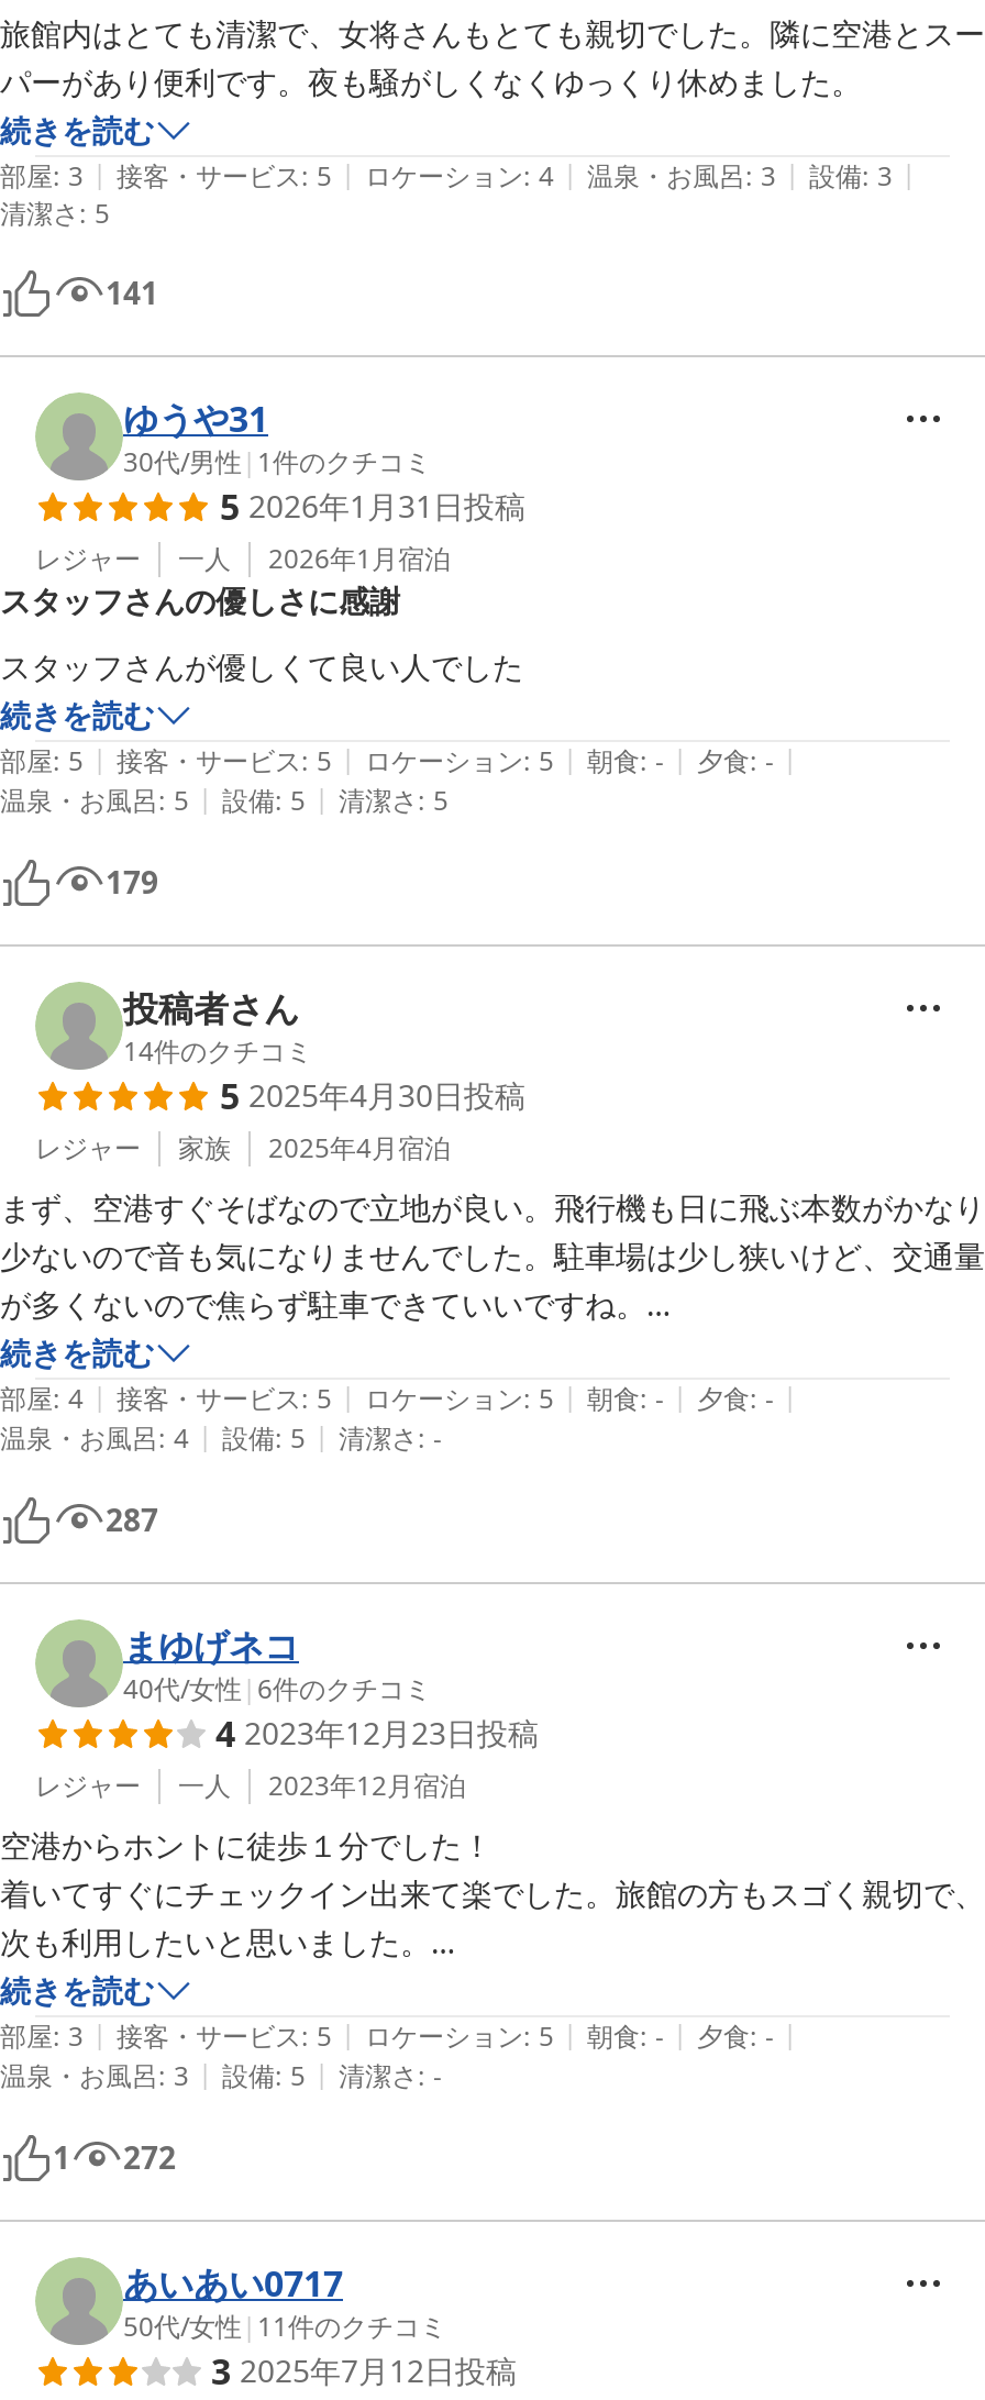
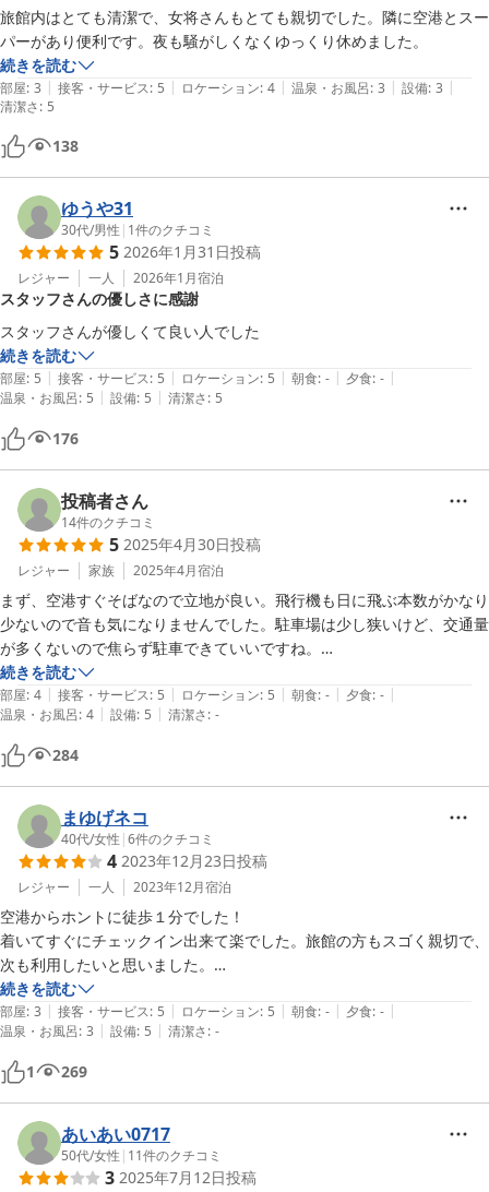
[106,272,158,313] 141 -> [52,135,79,156] 138
[106,861,158,903] 179 -> [52,428,79,449] 176
[106,1498,158,1540] 287 -> [52,744,79,765] 284
[53,2136,176,2178] 1 272 -> [26,1061,87,1082] 1 269

